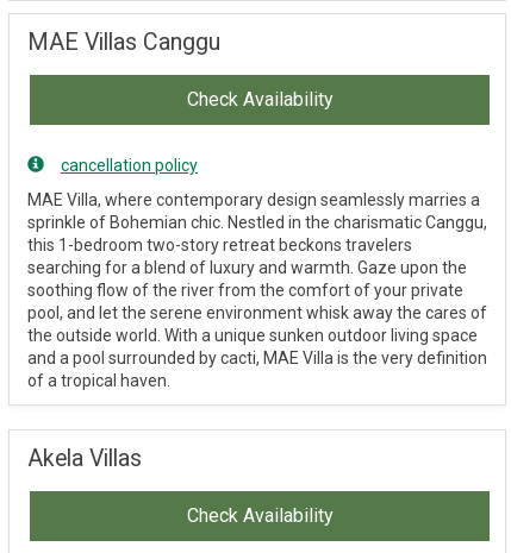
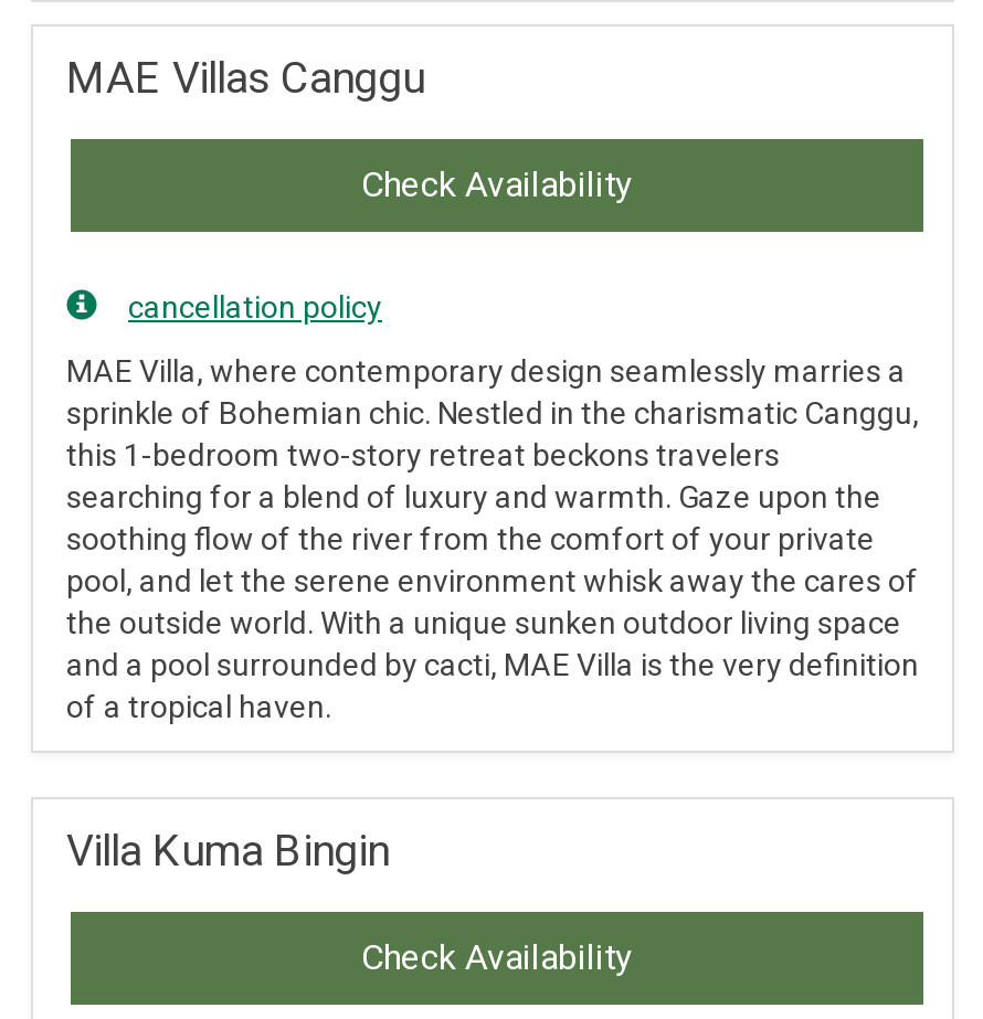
[27,445,142,472] Akela Villas -> [66,826,389,877] Villa Kuma Bingin

